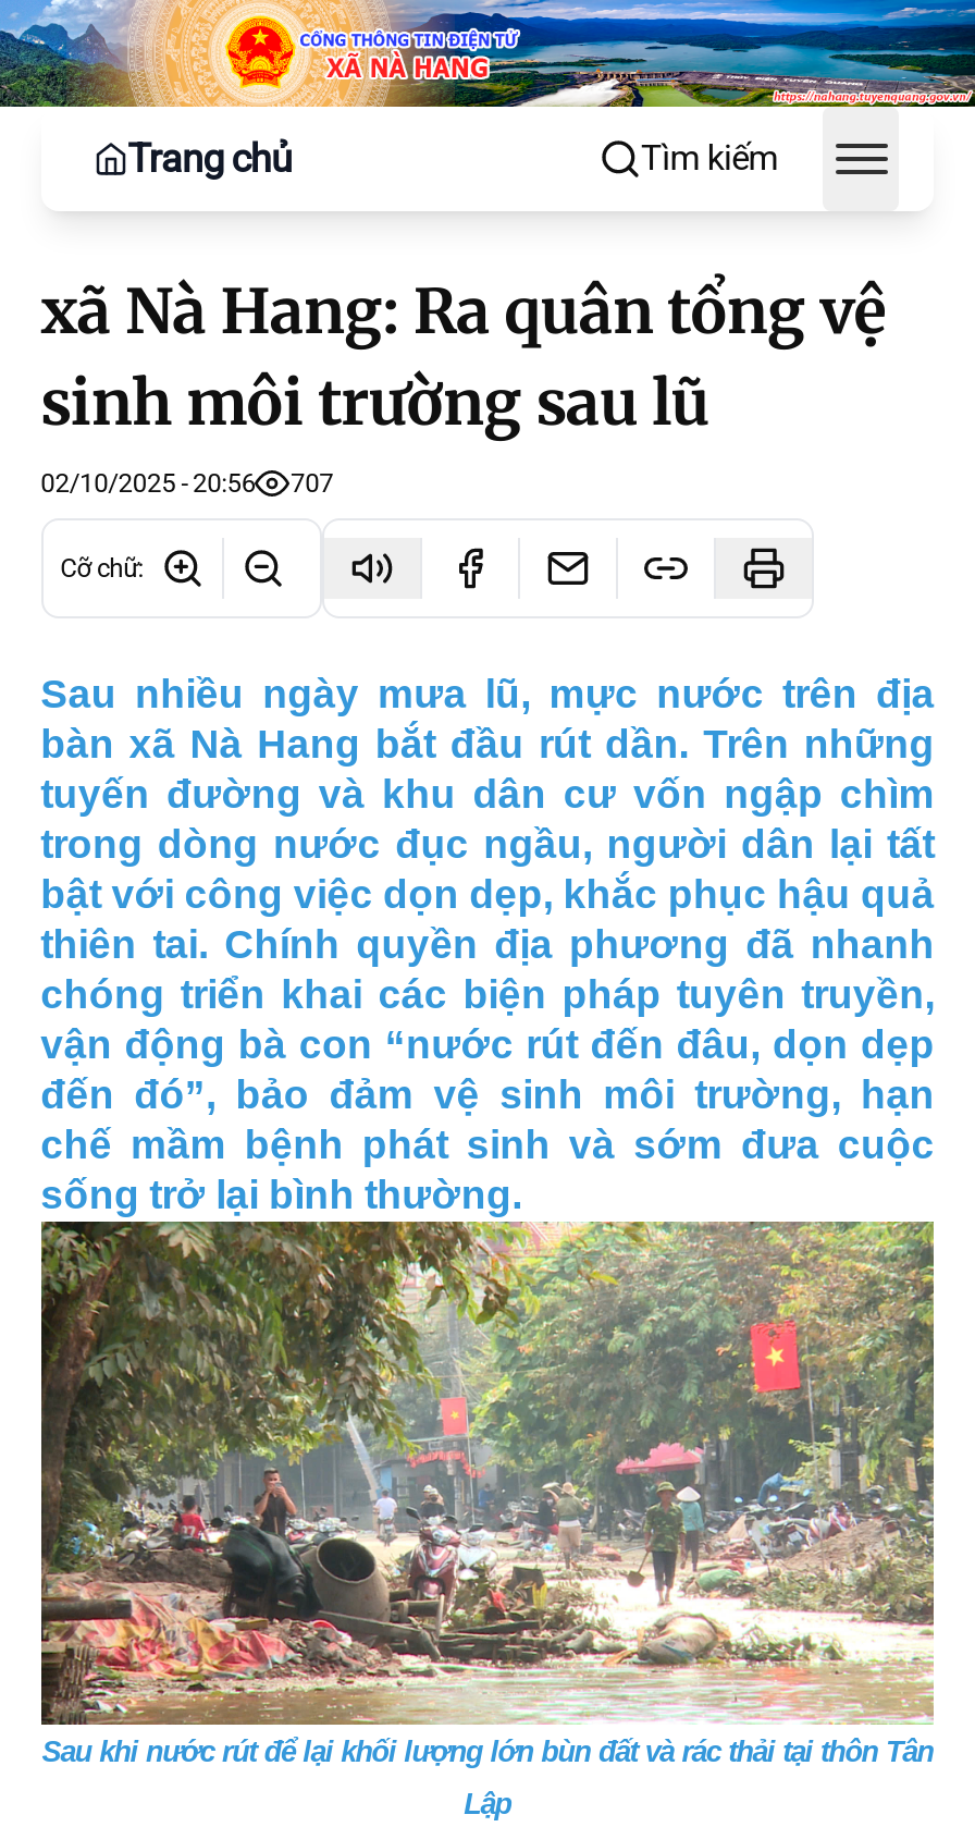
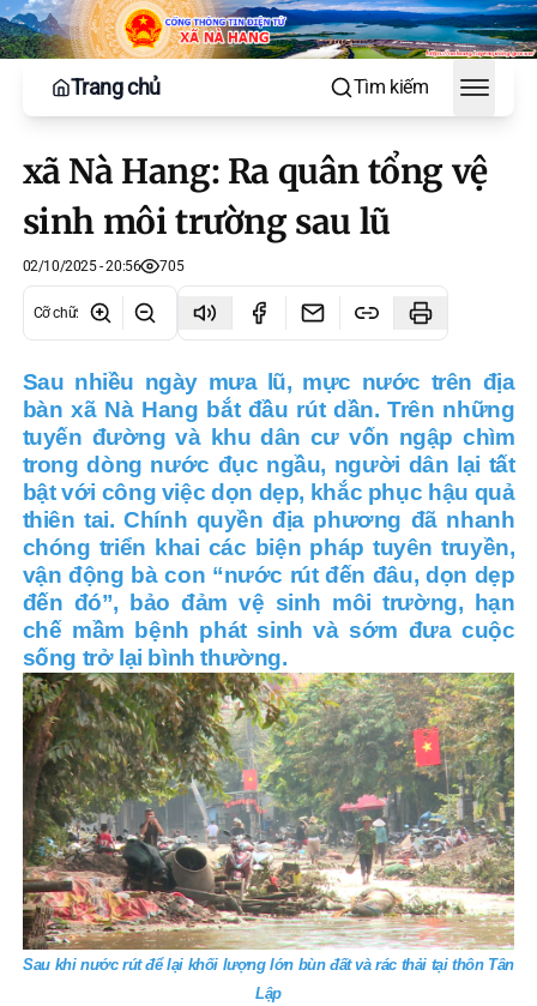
[41,469,334,499] 02/10/2025 - 20:56 707 -> [22,258,184,275] 02/10/2025 - 20:56 705

